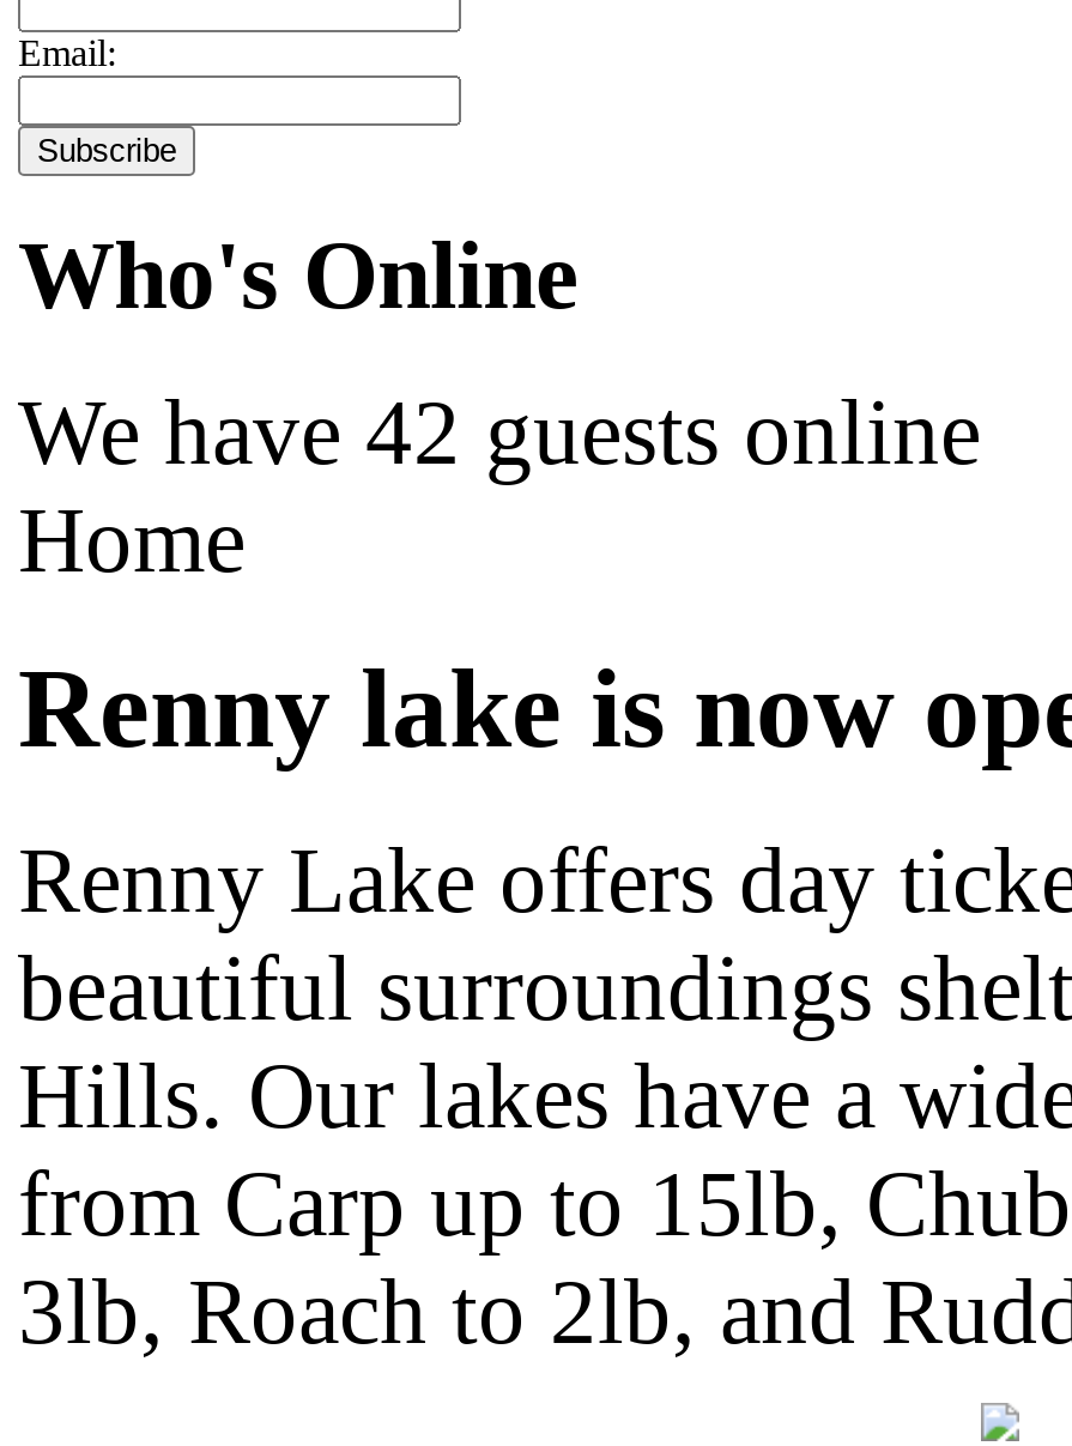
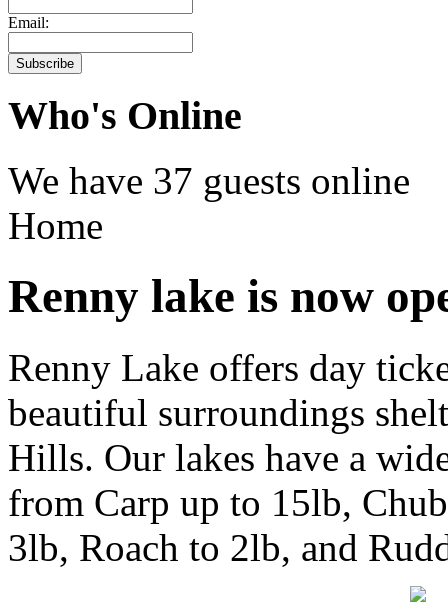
[18,380,981,483] We have 42 guests online -> [8,159,410,202] We have 37 guests online

